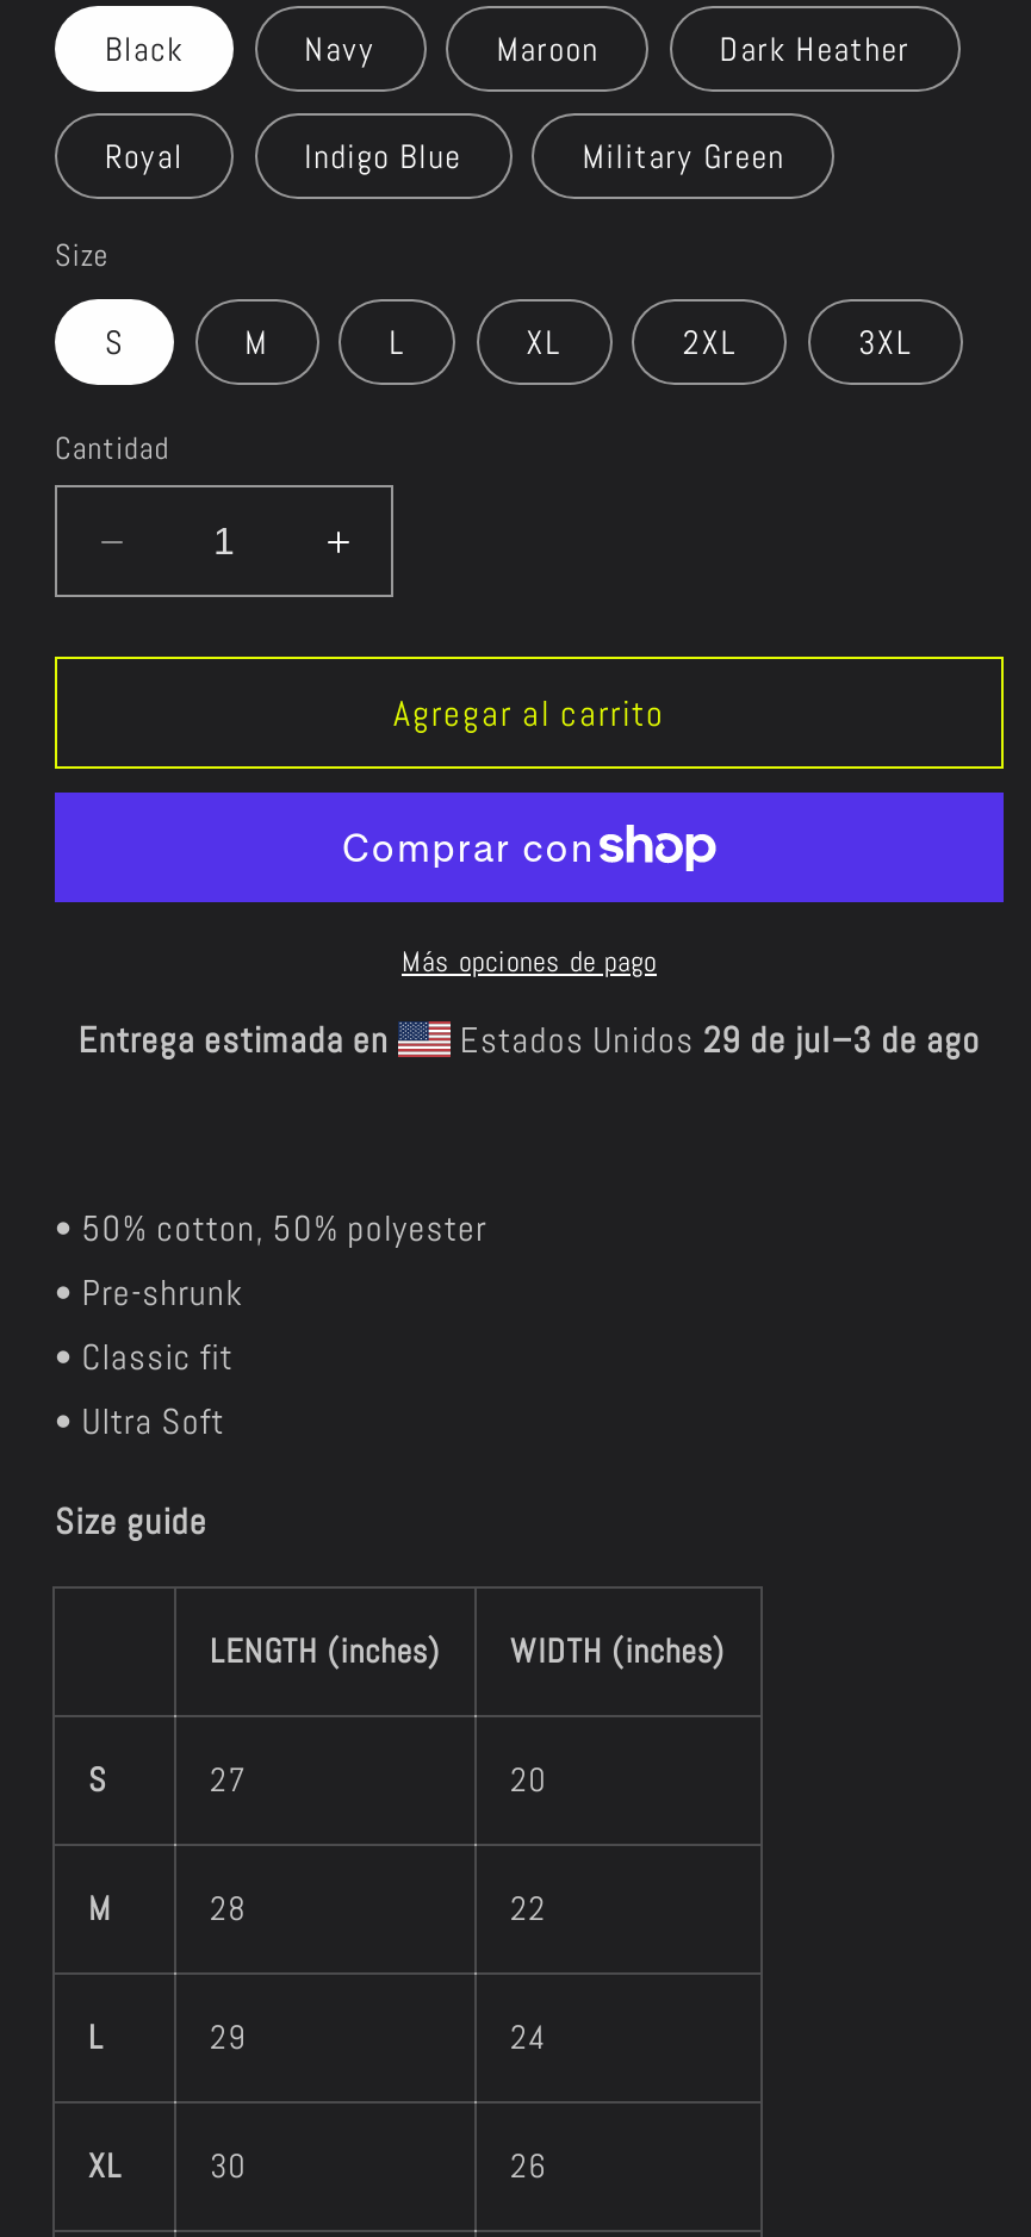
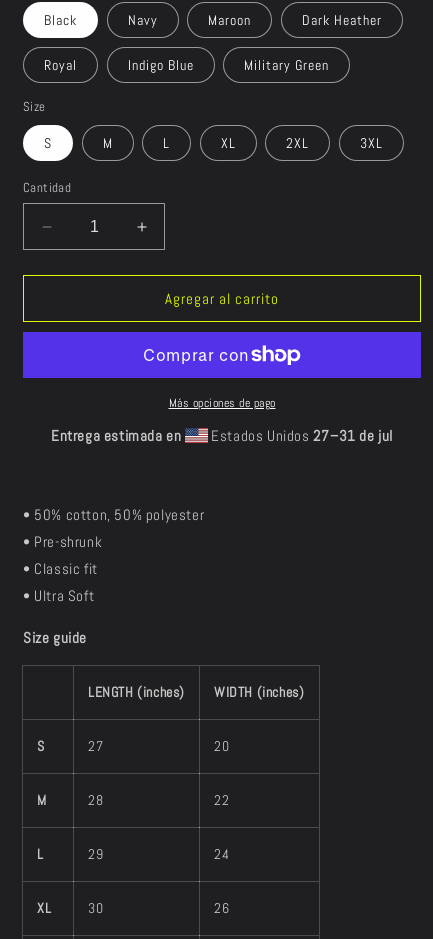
[451,1017,980,1062] Estados Unidos 29 de jul–3 de ago -> [207,426,393,445] Estados Unidos 27–31 de jul

